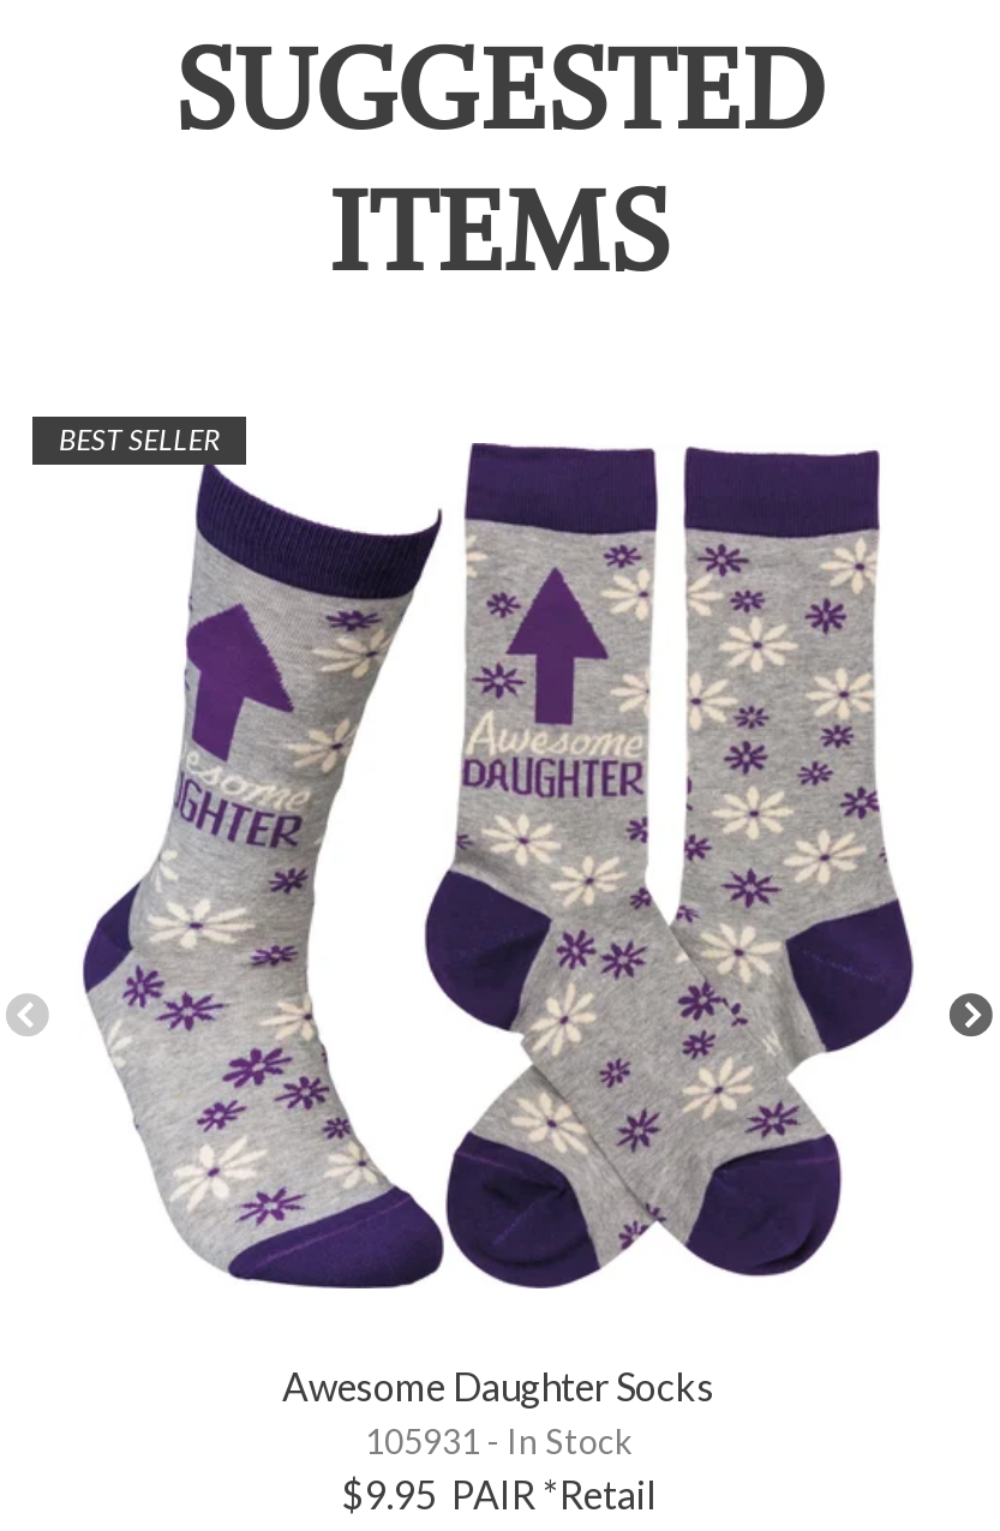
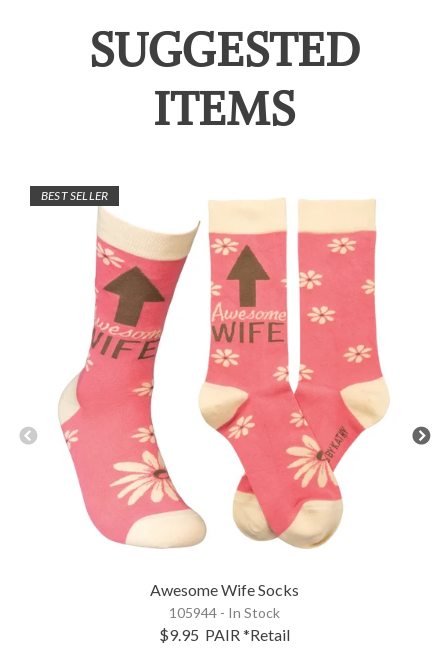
[80,441,916,1409] [image] | Awesome Daughter Socks -> [51,197,397,599] [image] | Awesome Wife Socks
[365,1421,631,1461] 105931 - In Stock -> [168,604,279,621] 105944 - In Stock

